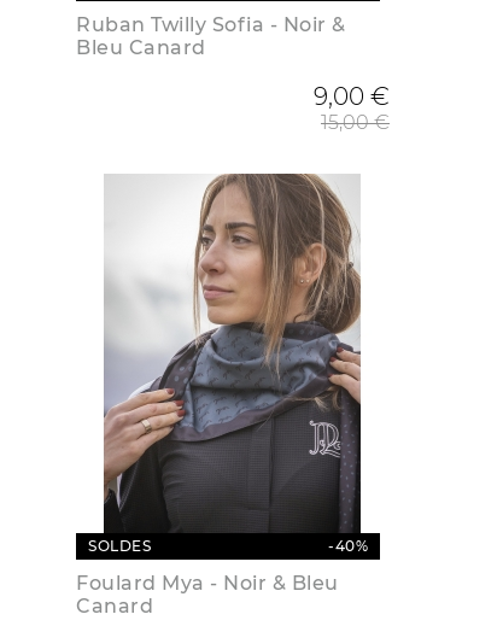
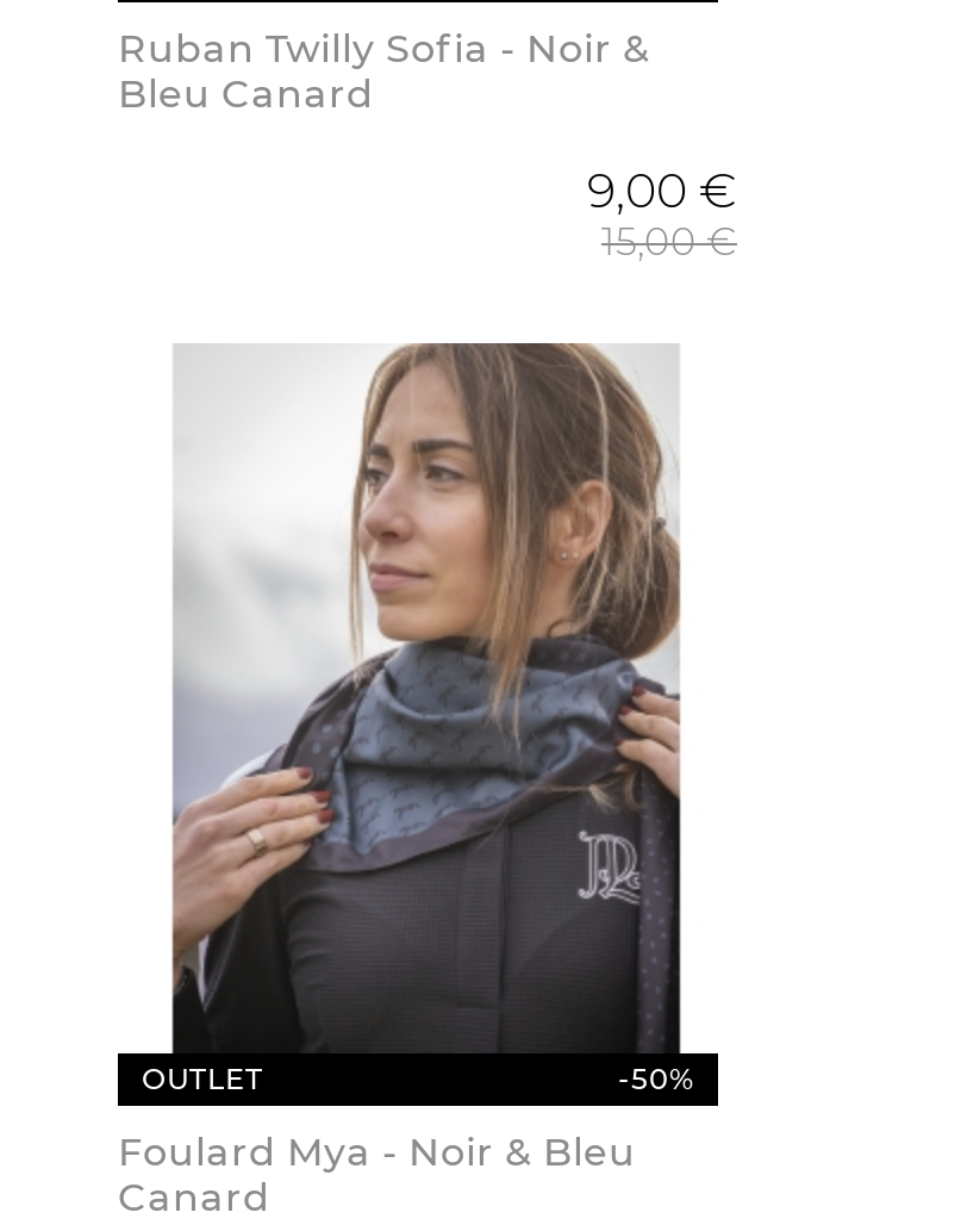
[88,537,368,555] SOLDES | -40% -> [142,1060,694,1096] OUTLET | -50%

